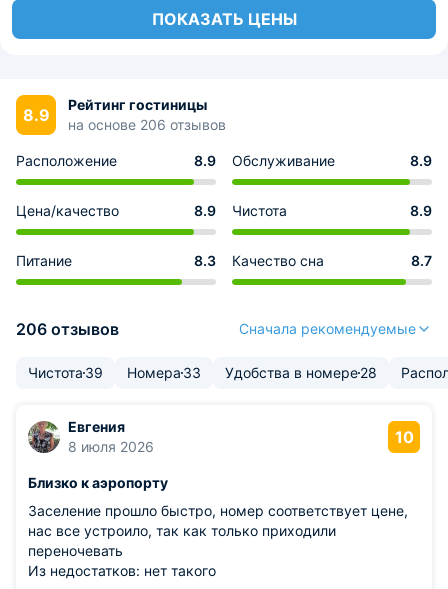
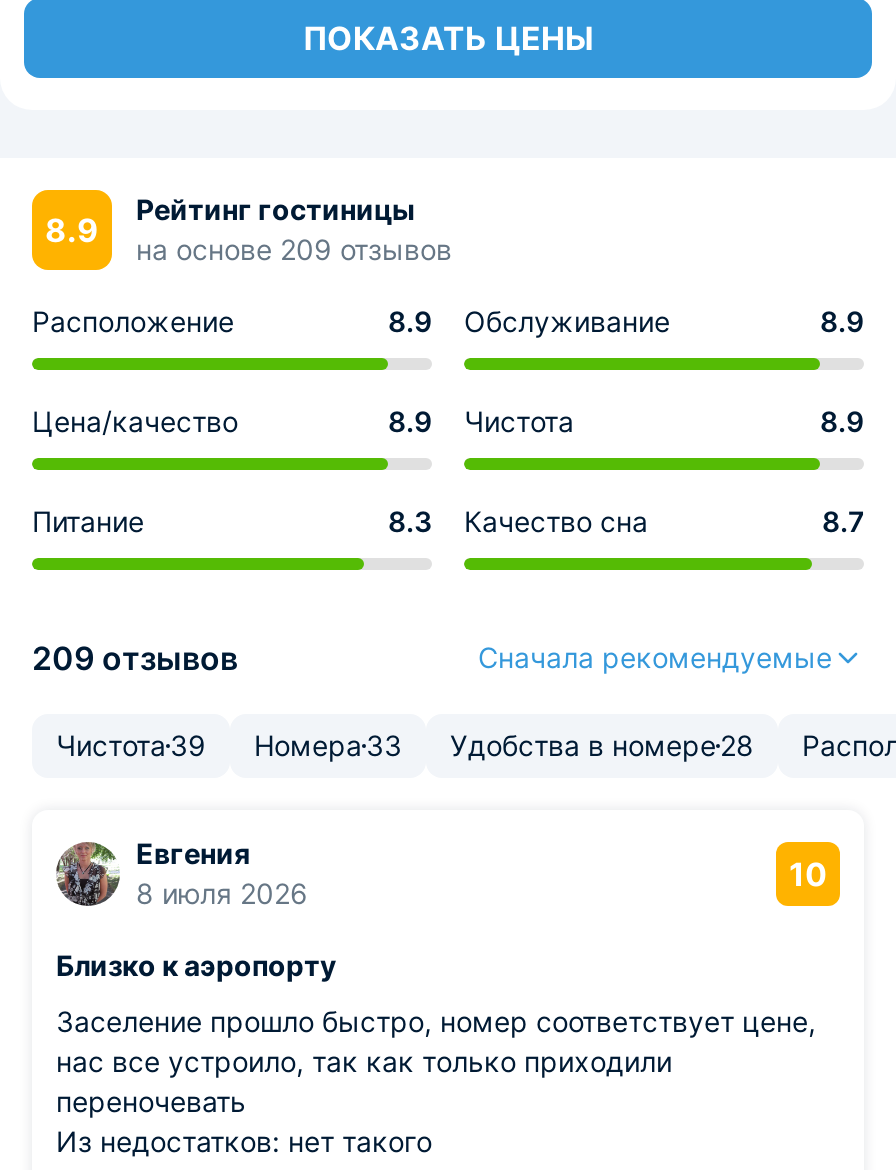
[68,116,226,133] на основе 206 отзывов -> [136,232,452,266] на основе 209 отзывов
[16,319,119,339] 206 отзывов -> [32,638,238,678] 209 отзывов

